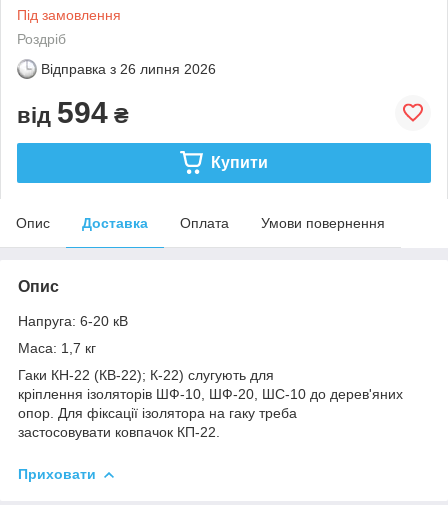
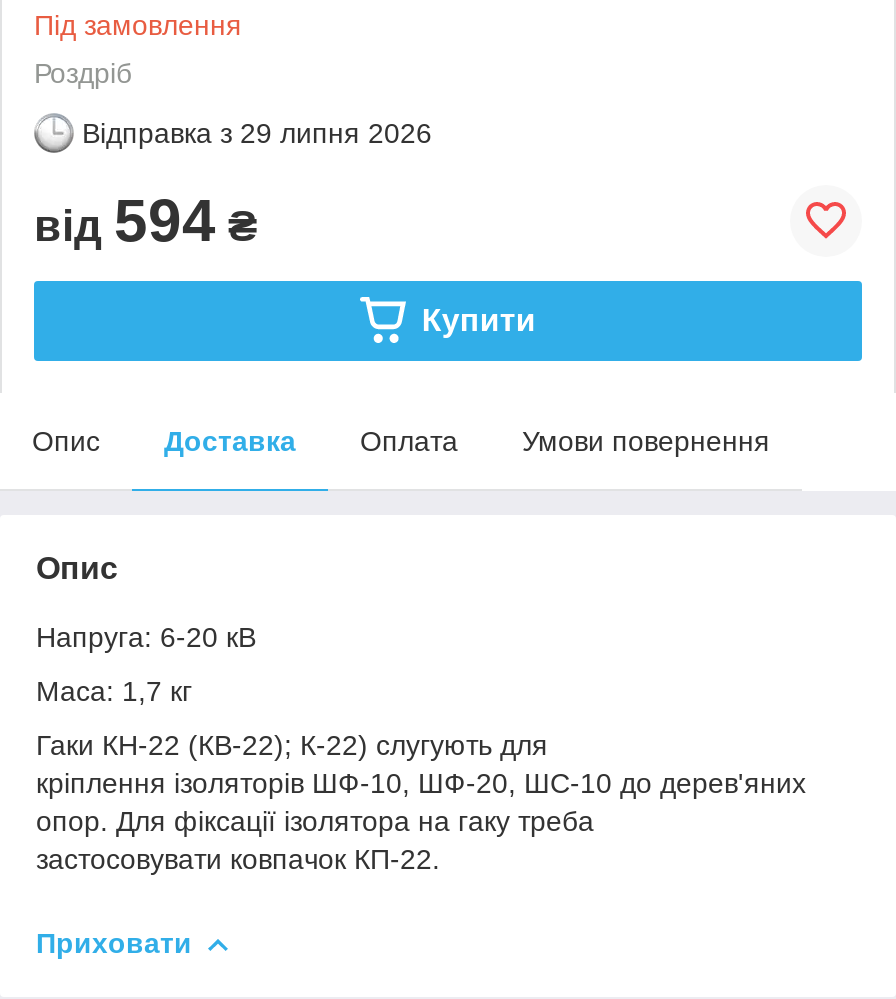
[41,61,216,77] Відправка з 26 липня 2026 -> [82,117,432,149] Відправка з 29 липня 2026

